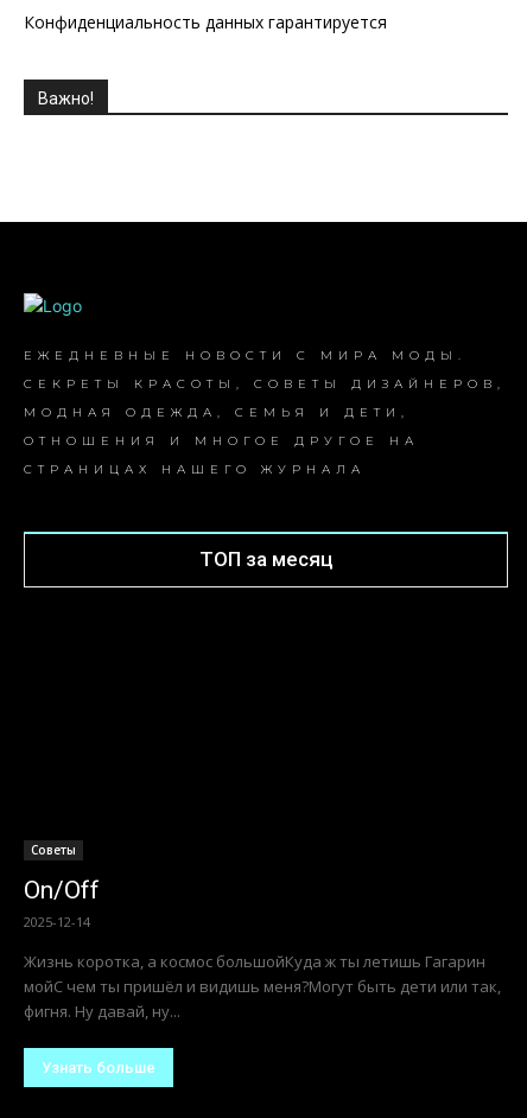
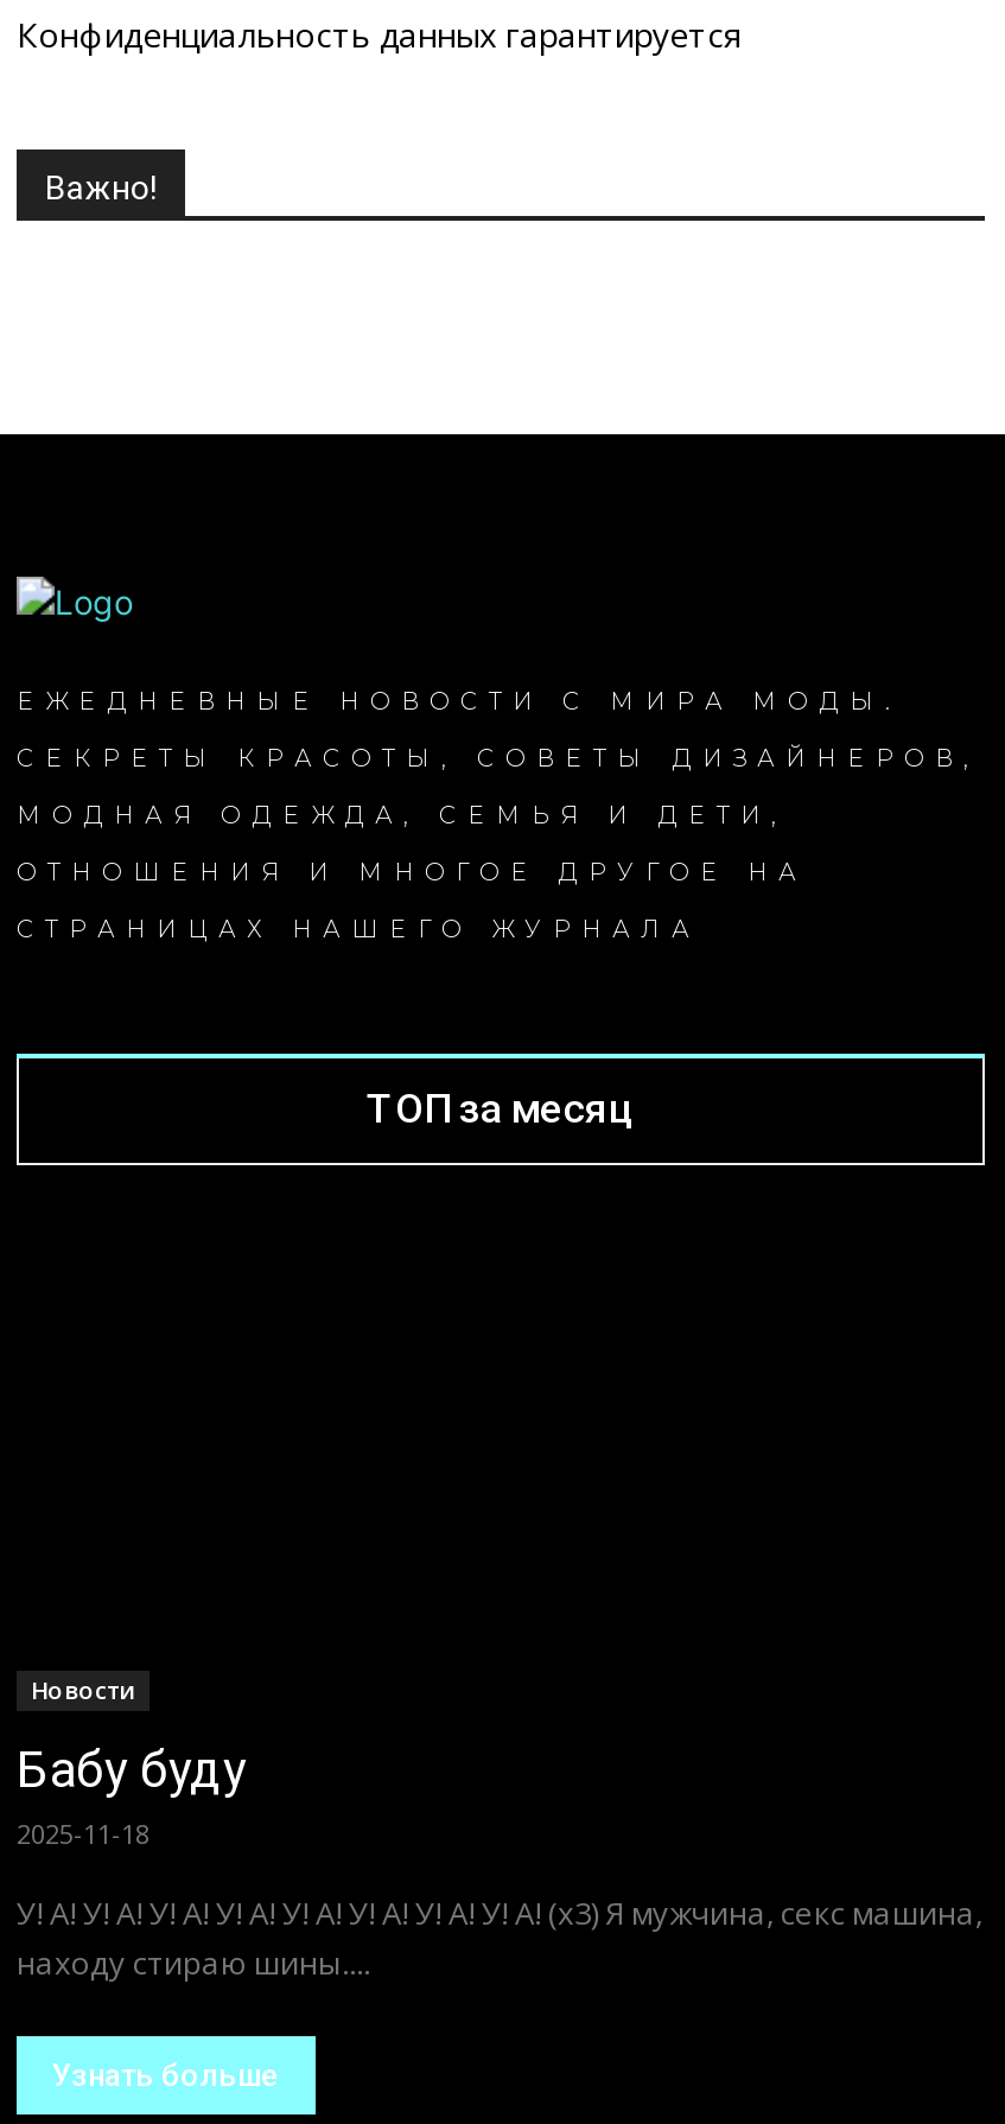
[31,841,76,858] Советы -> [31,1673,135,1706] Новости
[24,876,100,930] Оn/Off | 2025-12-14 -> [17,1742,247,1851] Бабу буду | 2025-11-18
[24,951,501,1022] Жизнь коротка, а космос большойКуда ж ты летишь Гагарин | мойС чем ты пришёл и видишь меня?Могут быть дети или так, | фигня. Ну давай, ну... -> [17,1891,982,1984] У! А! У! А! У! А! У! А! У! А! У! А! У! А! У! А! (х3) Я мужчина, секс машина, | находу стираю шины....

